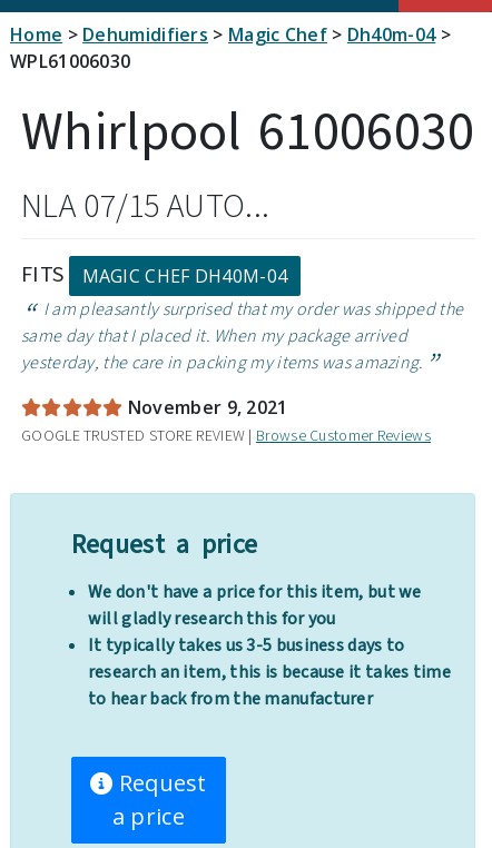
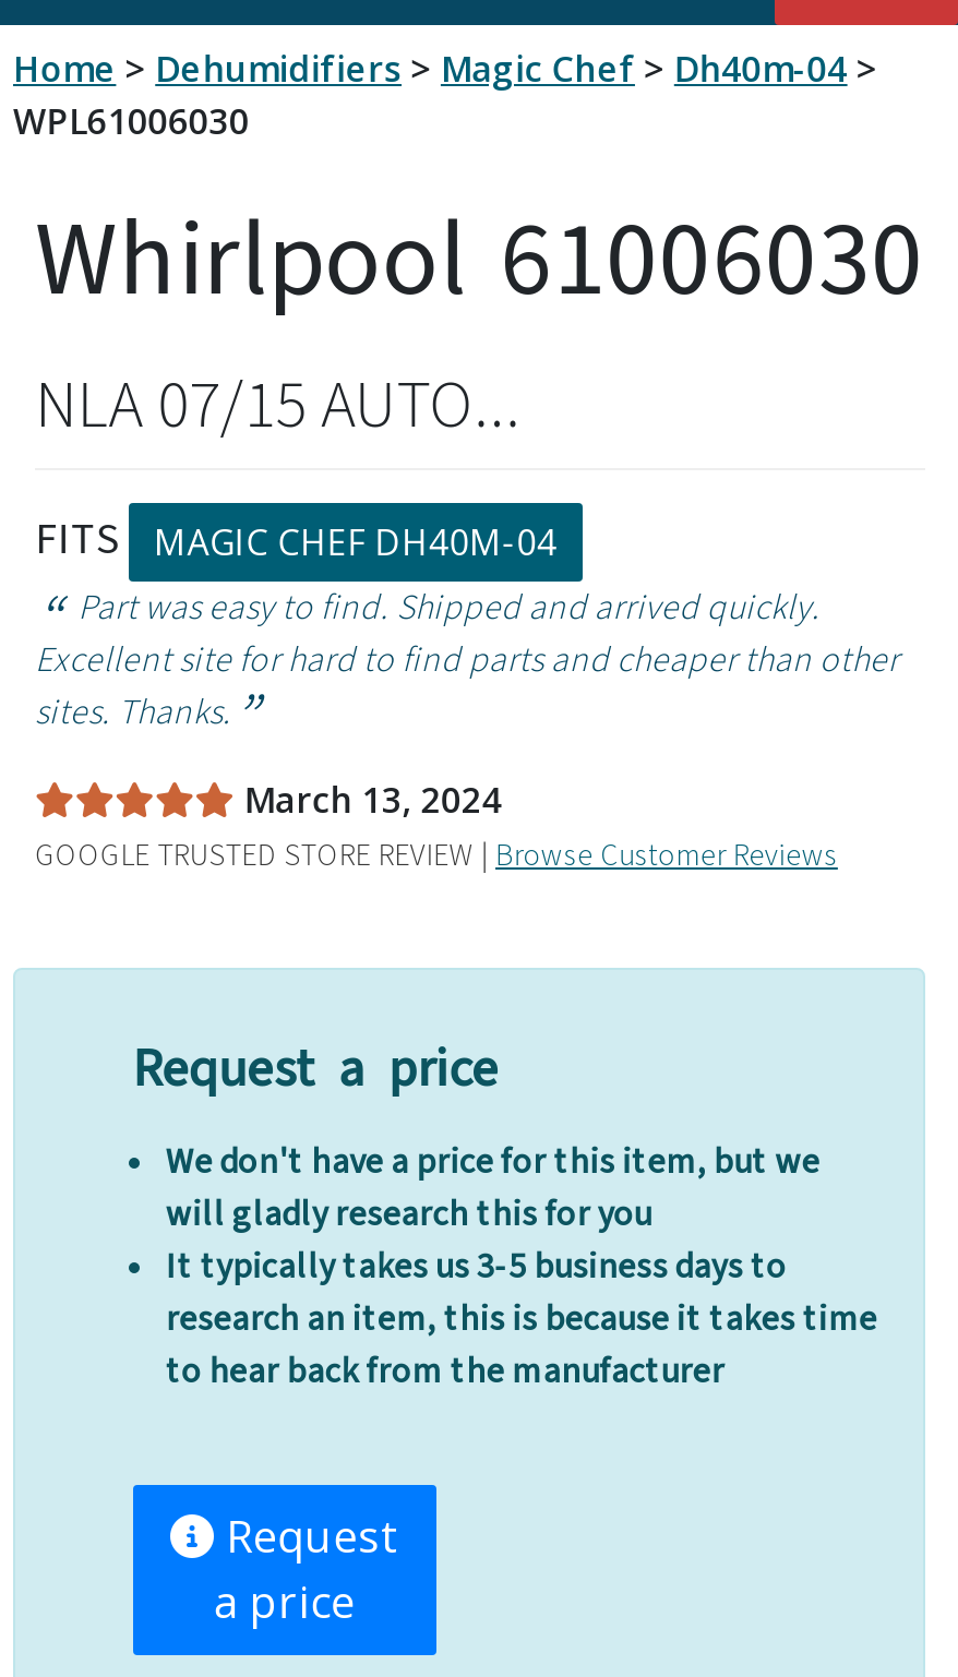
[21,297,463,375] I am pleasantly surprised that my order was shipped the | same day that I placed it. When my package arrived | yesterday, the care in packing my items was amazing. -> [35,583,899,736] Part was easy to find. Shipped and arrived quickly. | Excellent site for hard to find parts and cheaper than other | sites. Thanks.
[128,395,288,419] November 9, 2021 -> [244,775,502,823] March 13, 2024

